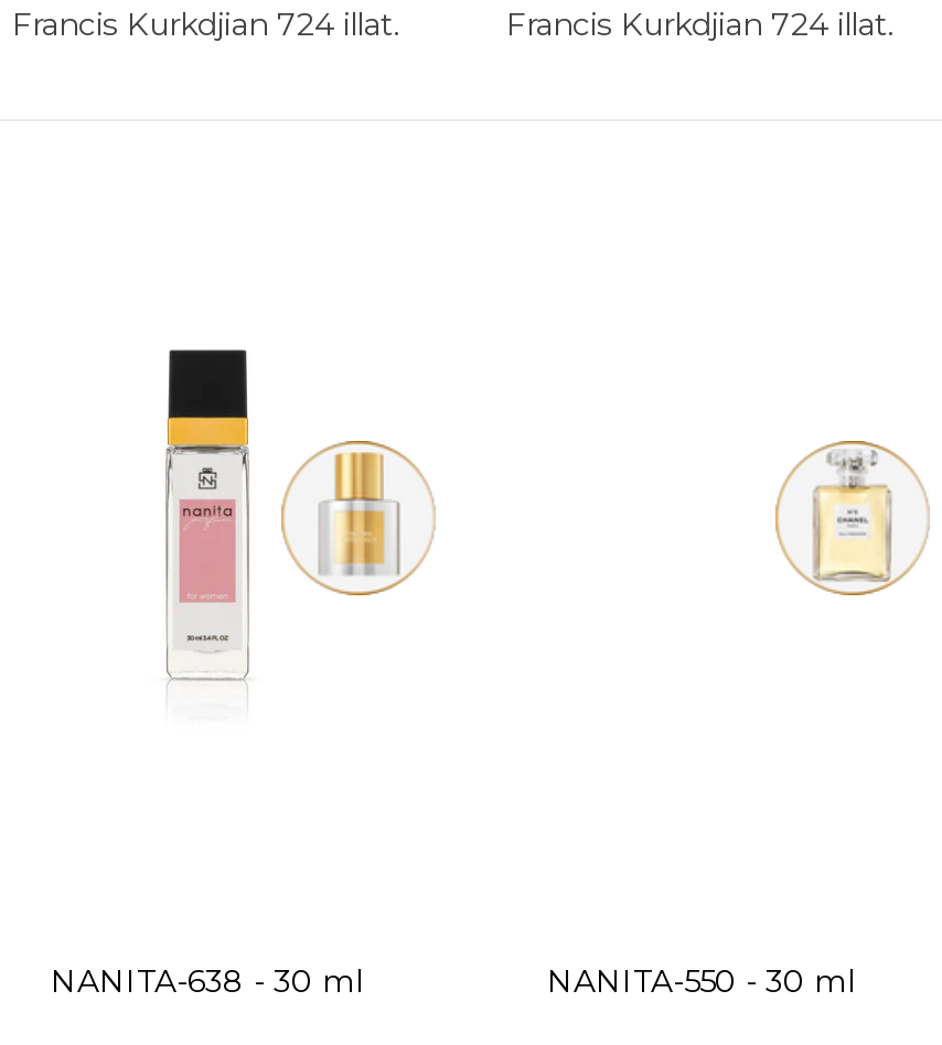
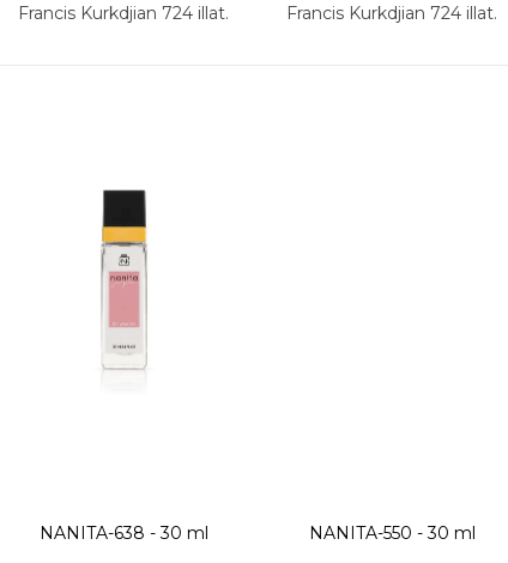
[279,439,436,597] [image] -> none
[773,439,930,597] [image] -> none

